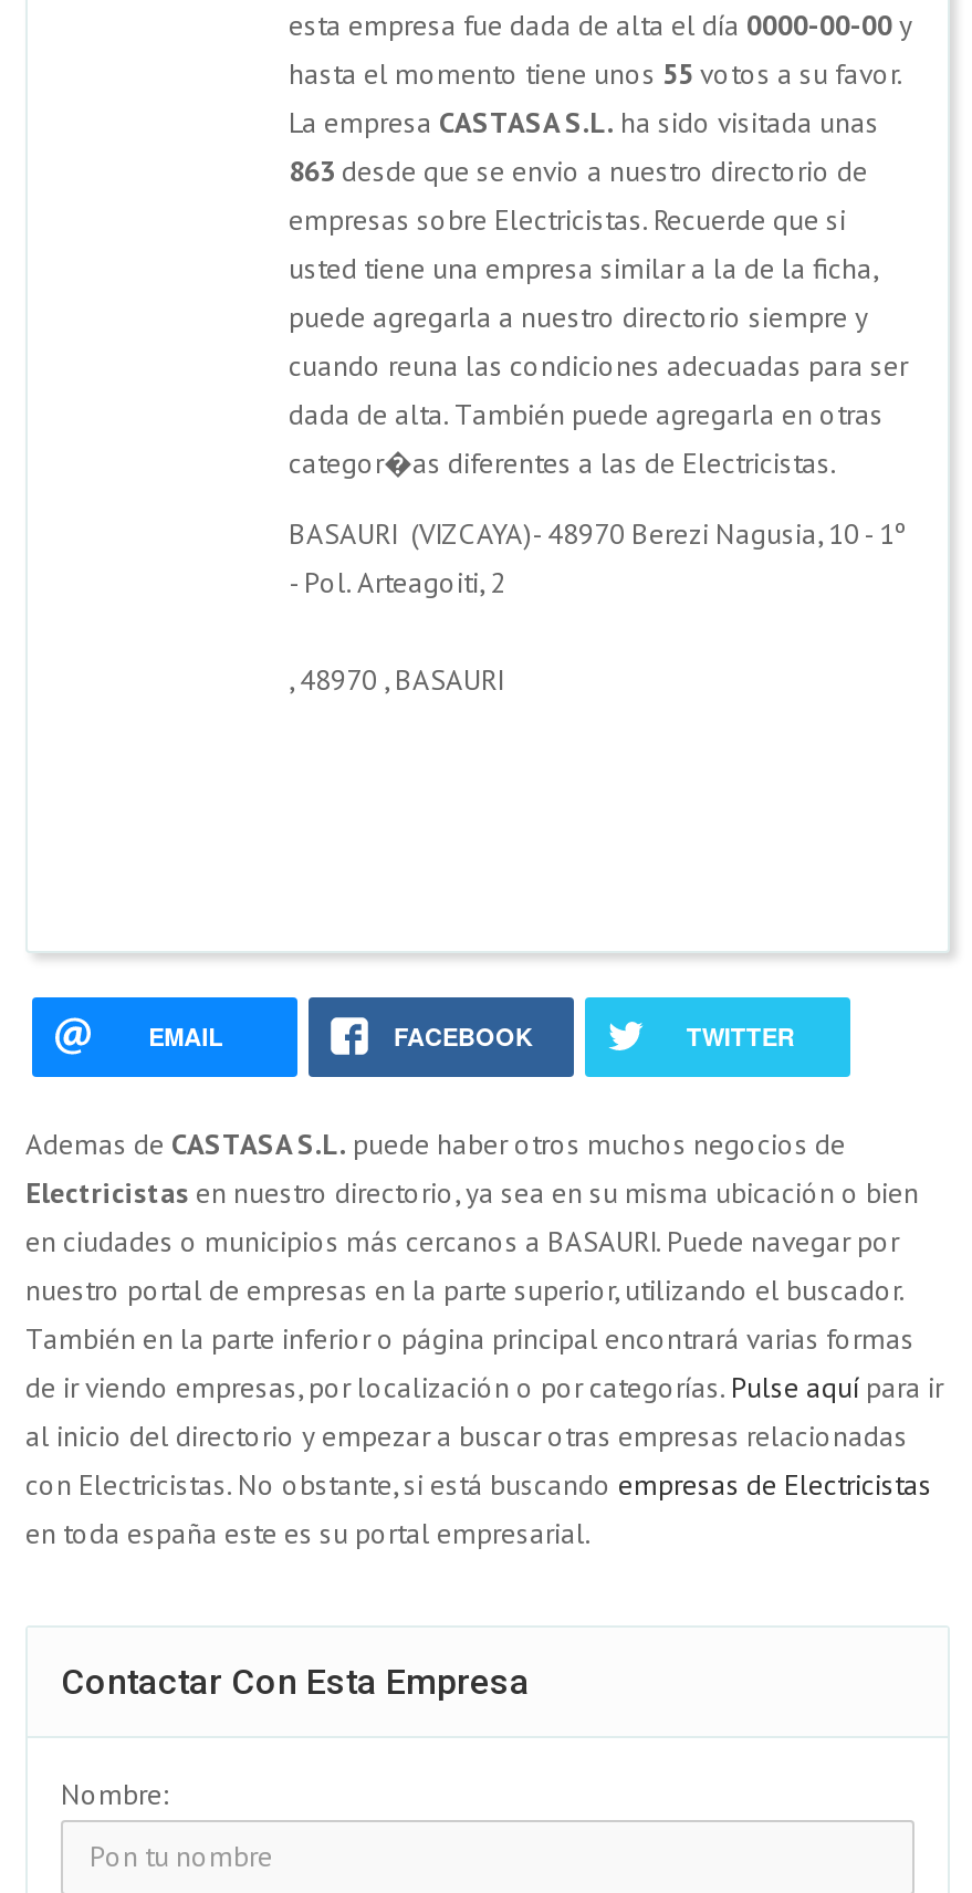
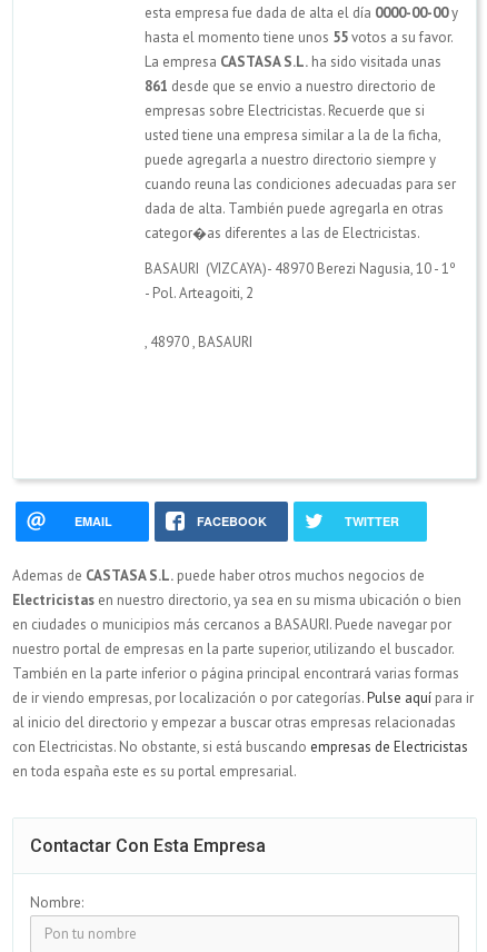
[289,152,868,190] 863 desde que se envio a nuestro directorio de -> [145,77,436,95] 861 desde que se envio a nuestro directorio de

